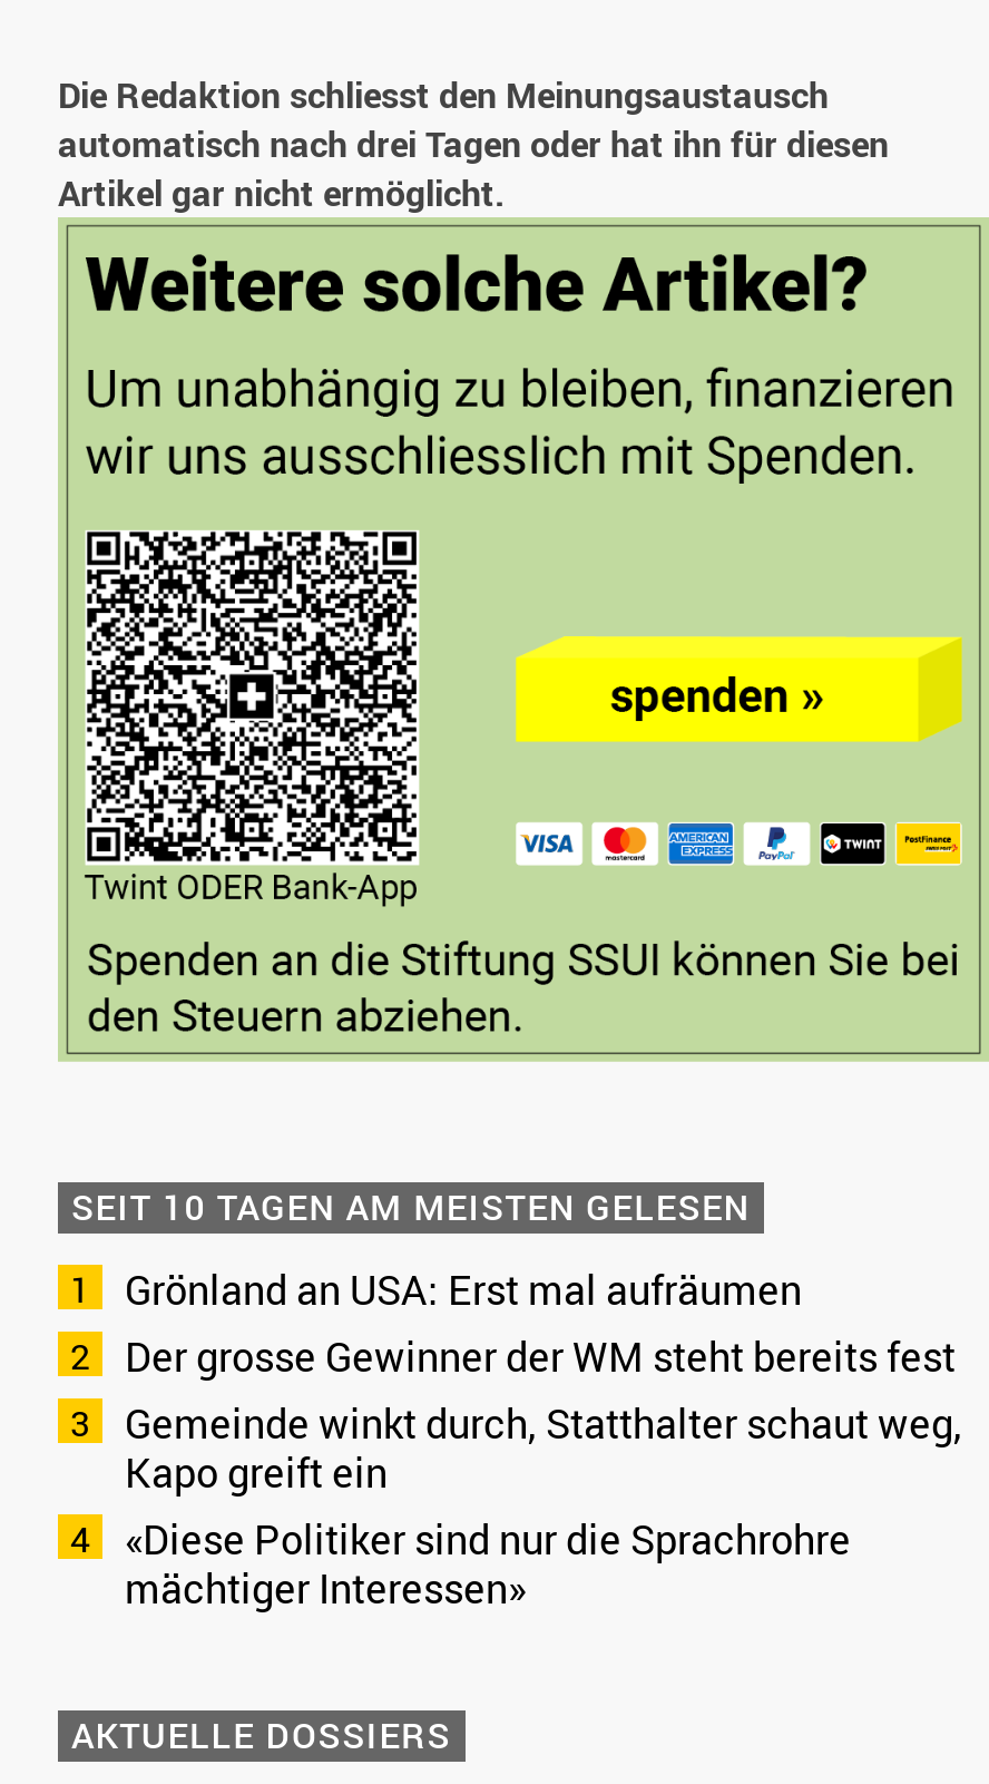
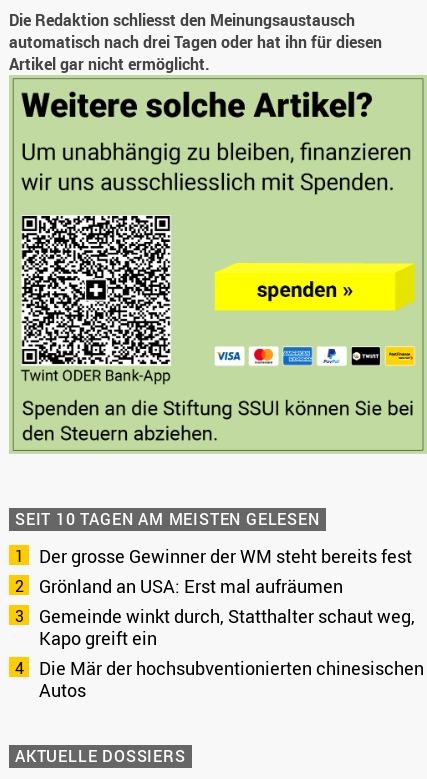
moved [125,1263,802,1316] -> [39,574,343,598]: Grönland an USA: Erst mal aufräumen
moved [125,1330,956,1383] -> [39,544,412,568]: Der grosse Gewinner der WM steht bereits fest
[125,1513,851,1615] «Diese Politiker sind nur die Sprachrohre | mächtiger Interessen» -> [39,656,424,702] Die Mär der hochsubventionierten chinesischen | Autos

